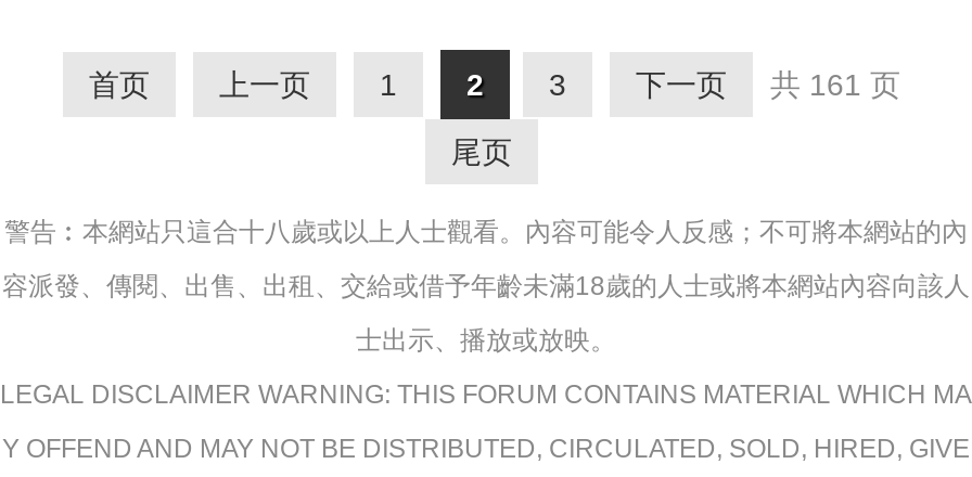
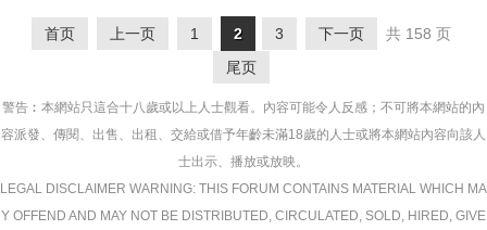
[89,67,909,102] 首页 上一页 1 2 3 下一页 共 161 页 -> [45,25,455,42] 首页 上一页 1 2 3 下一页 共 158 页

